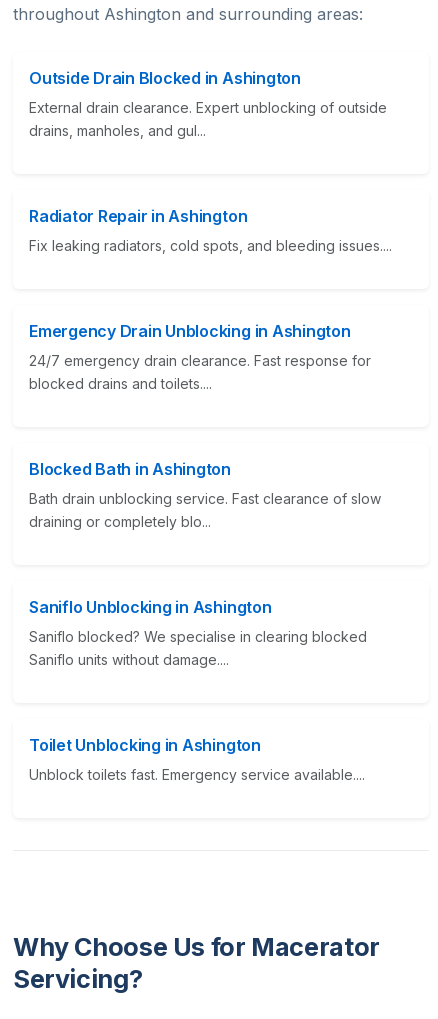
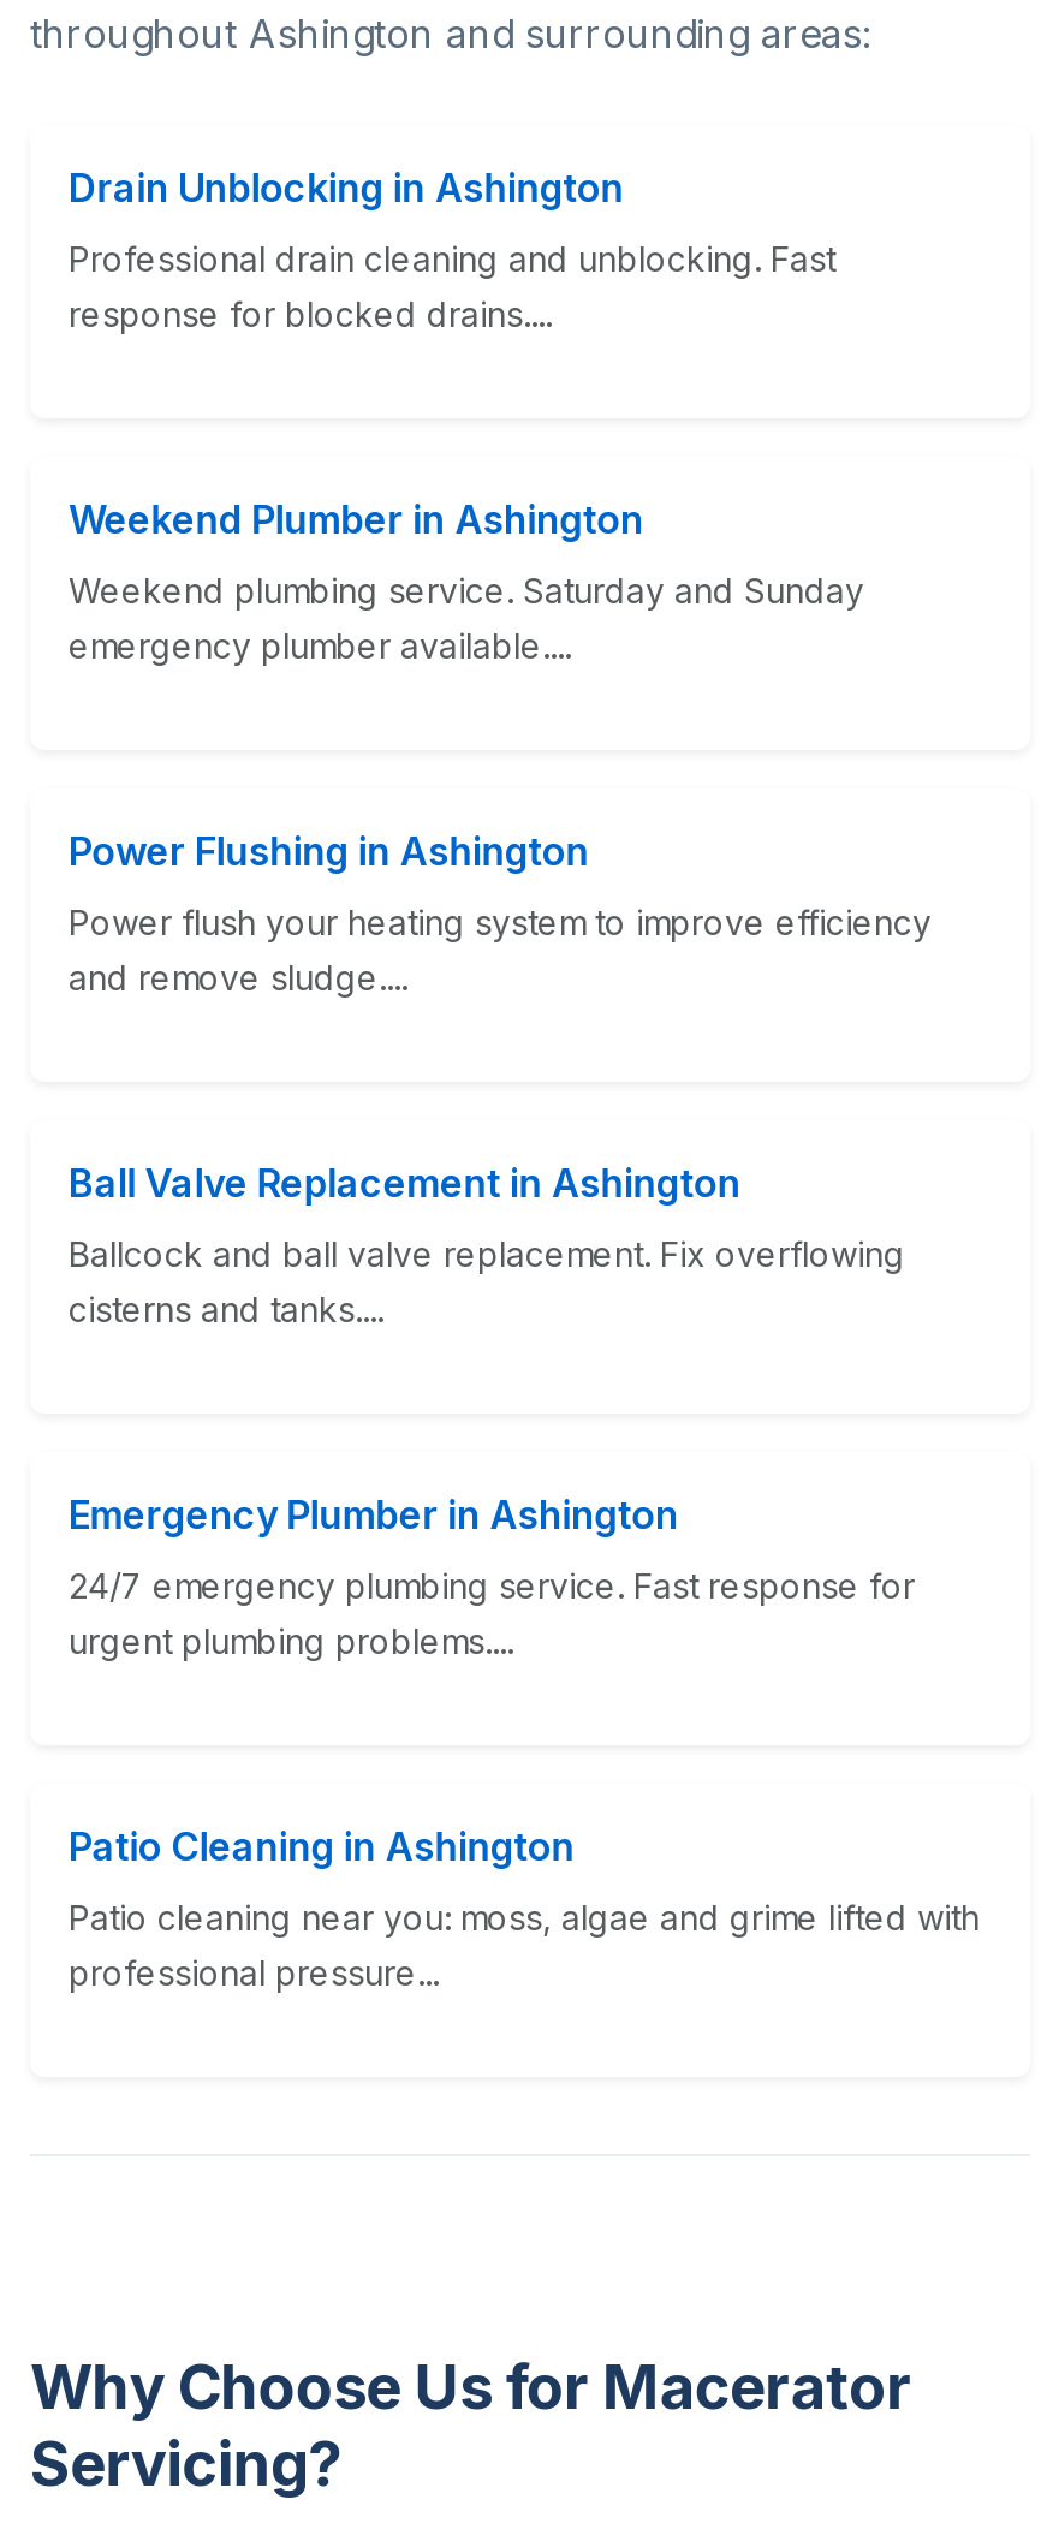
[29,68,301,88] Outside Drain Blocked in Ashington -> [69,164,624,212] Drain Unblocking in Ashington
[29,99,387,139] External drain clearance. Expert unblocking of outside | drains, manholes, and gul... -> [69,238,835,335] Professional drain cleaning and unblocking. Fast | response for blocked drains....
[29,206,247,226] Radiator Repair in Ashington -> [69,496,644,544] Weekend Plumber in Ashington
[29,237,392,254] Fix leaking radiators, cold spots, and bleeding issues.... -> [69,570,864,666] Weekend plumbing service. Saturday and Sunday | emergency plumber available....
[29,321,351,341] Emergency Drain Unblocking in Ashington -> [69,827,589,876] Power Flushing in Ashington
[29,352,371,392] 24/7 emergency drain clearance. Fast response for | blocked drains and toilets.... -> [69,902,932,998] Power flush your heating system to improve efficiency | and remove sludge....
[29,459,231,479] Blocked Bath in Ashington -> [69,1159,741,1207] Ball Valve Replacement in Ashington
[29,490,381,530] Bath drain unblocking service. Fast clearance of slow | draining or completely blo... -> [69,1234,905,1330] Ballcock and ball valve replacement. Fix overflowing | cisterns and tanks....
[29,597,272,617] Saniflo Unblocking in Ashington -> [69,1491,679,1539] Emergency Plumber in Ashington
[29,628,367,668] Saniflo blocked? We specialise in clearing blocked | Saniflo units without damage.... -> [69,1565,915,1662] 24/7 emergency plumbing service. Fast response for | urgent plumbing problems....
[29,735,261,755] Toilet Unblocking in Ashington -> [69,1823,575,1871] Patio Cleaning in Ashington
[29,766,365,783] Unblock toilets fast. Emergency service available.... -> [69,1897,980,1993] Patio cleaning near you: moss, algae and grime lifted with | professional pressure...

